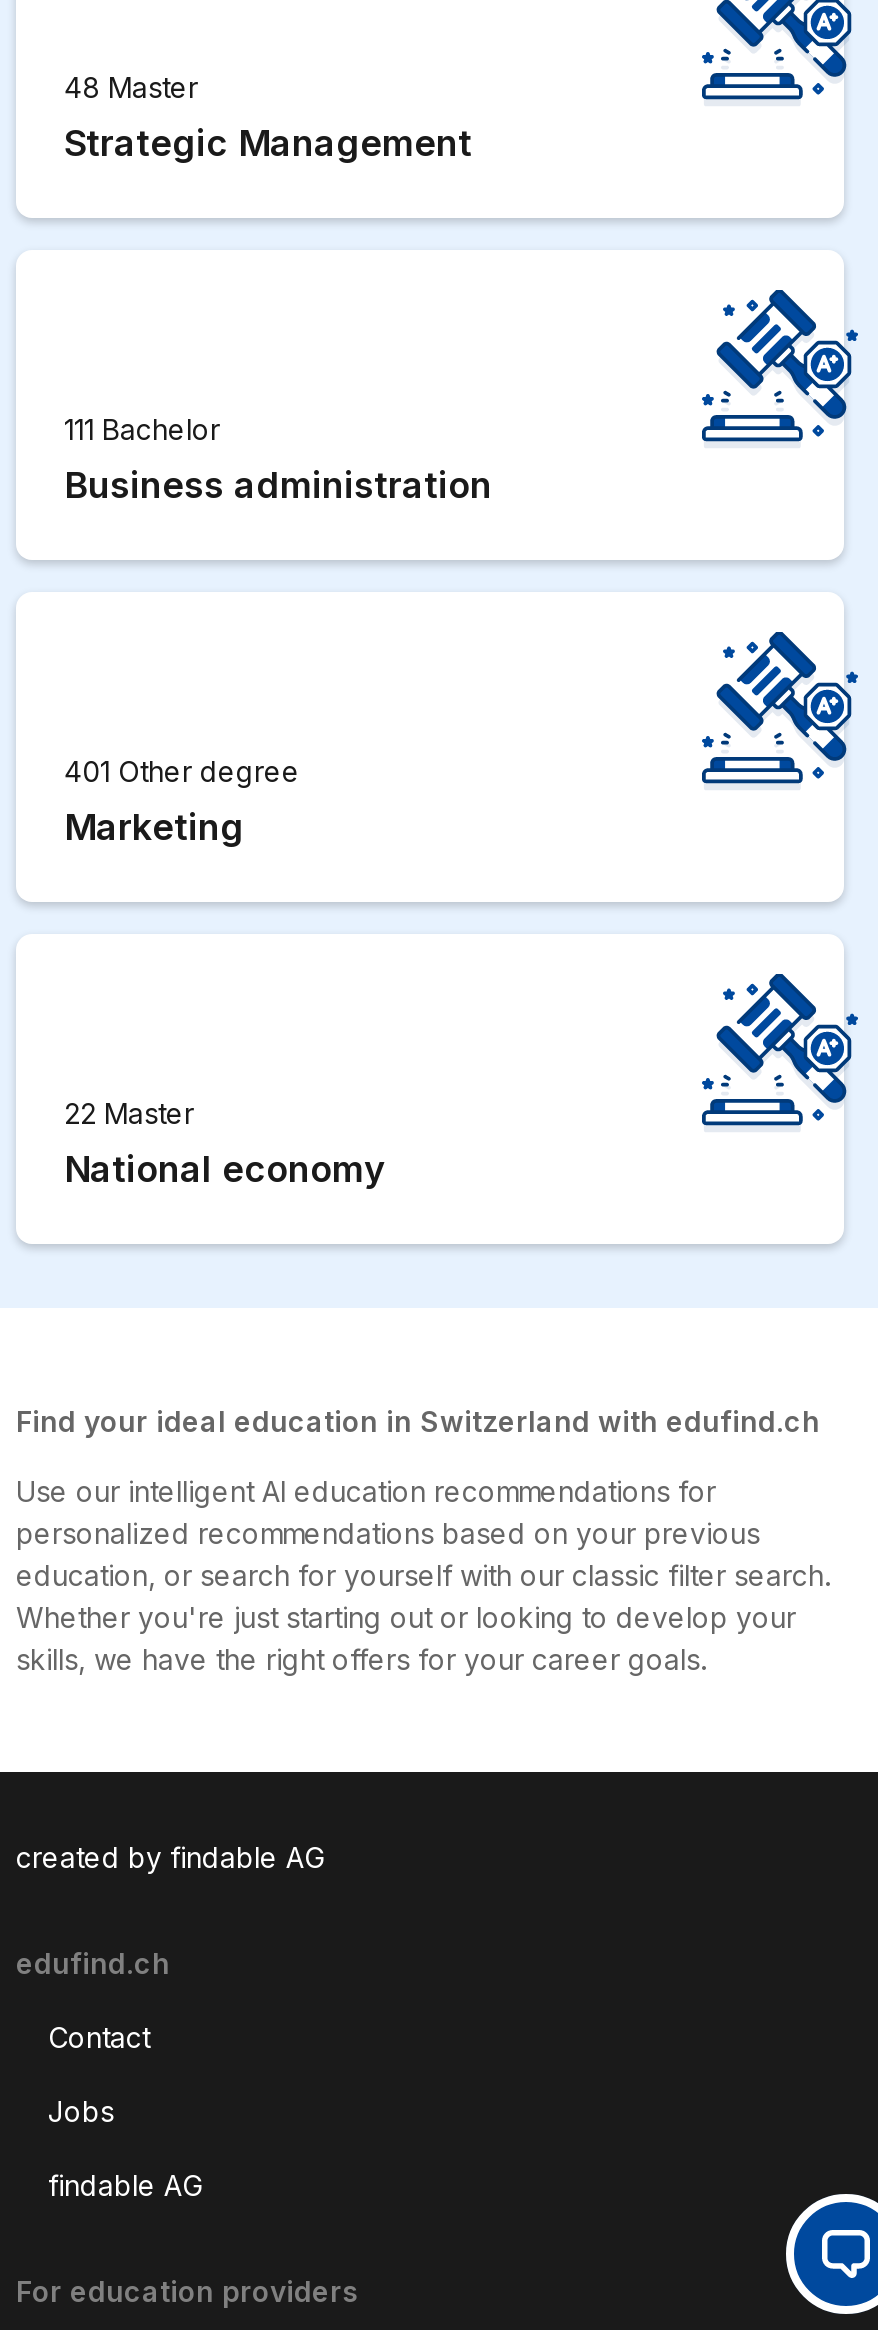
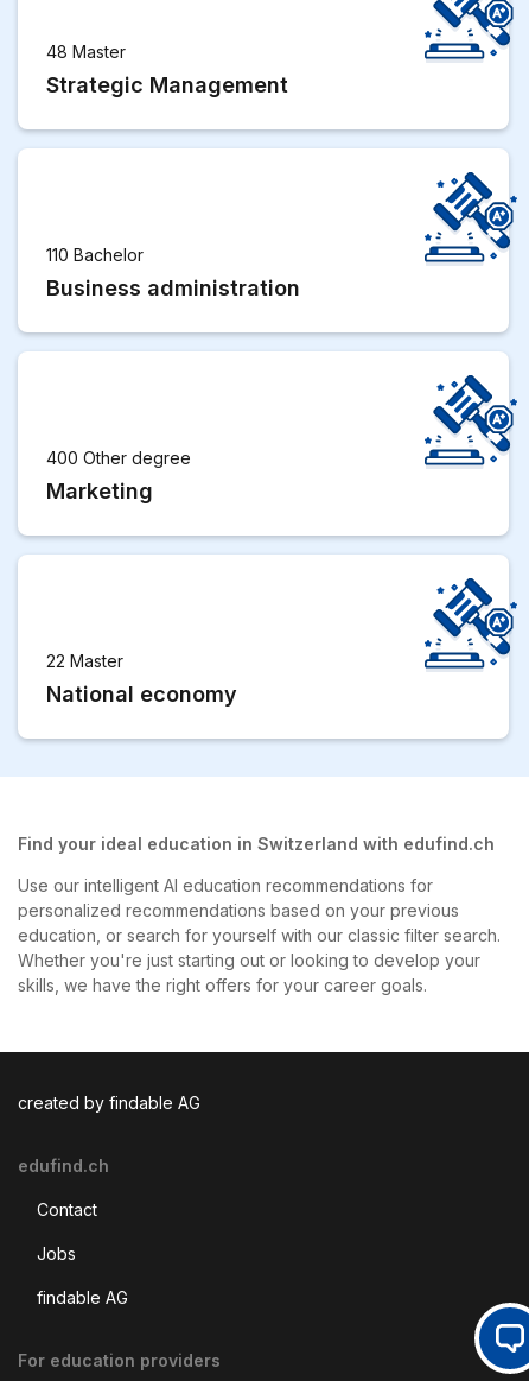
[64,412,220,446] 111 Bachelor -> [46,245,144,265] 110 Bachelor
[64,754,300,788] 401 Other degree -> [46,448,191,468] 400 Other degree

